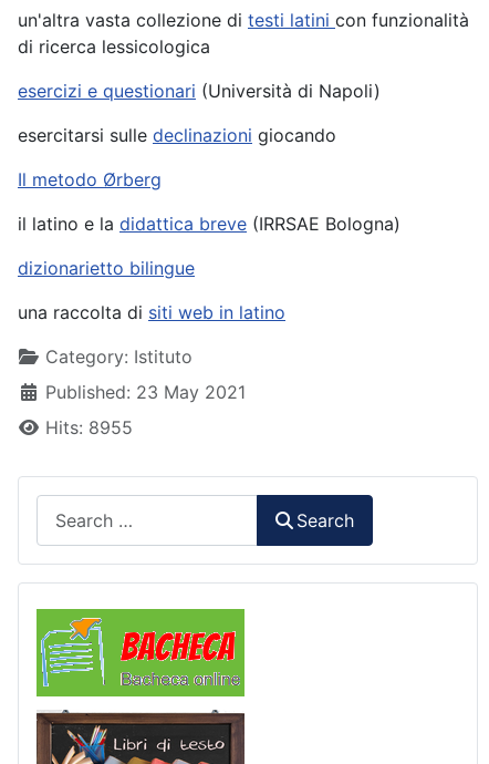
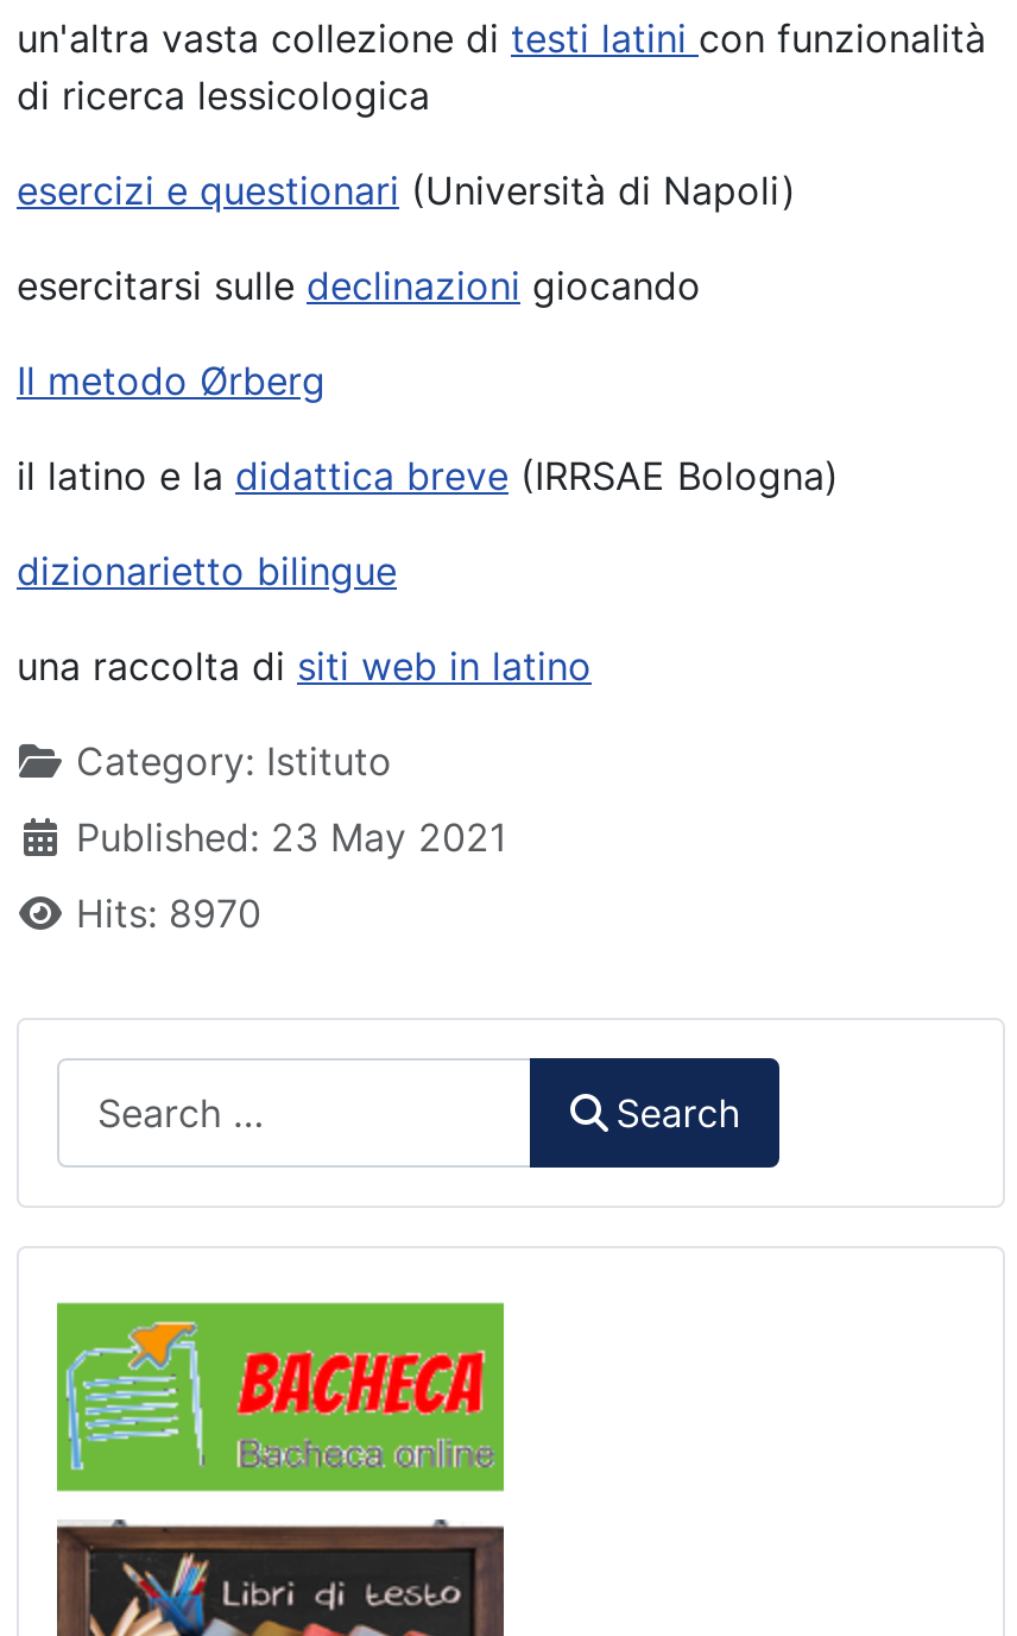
[45,417,133,439] Hits: 8955 -> [76,890,261,938] Hits: 8970

